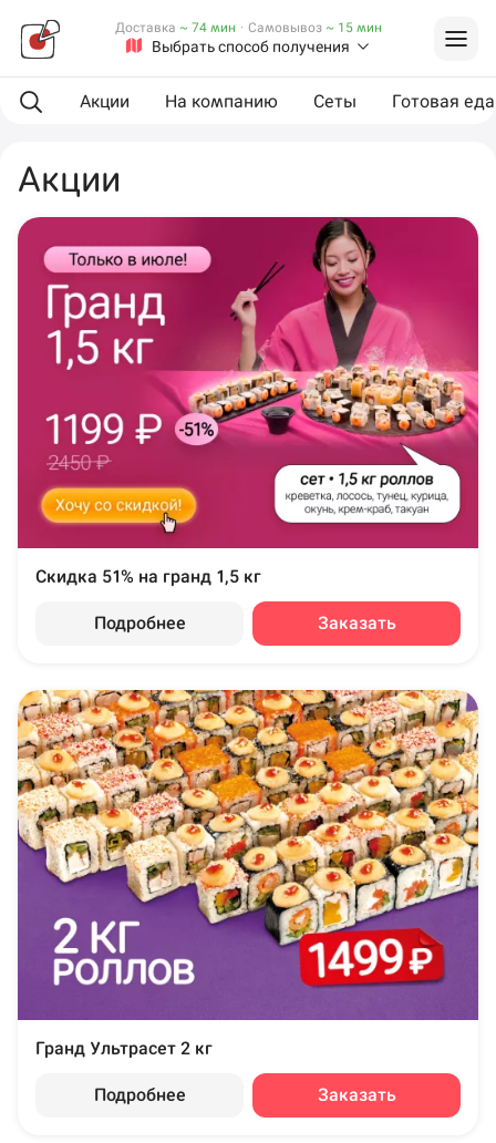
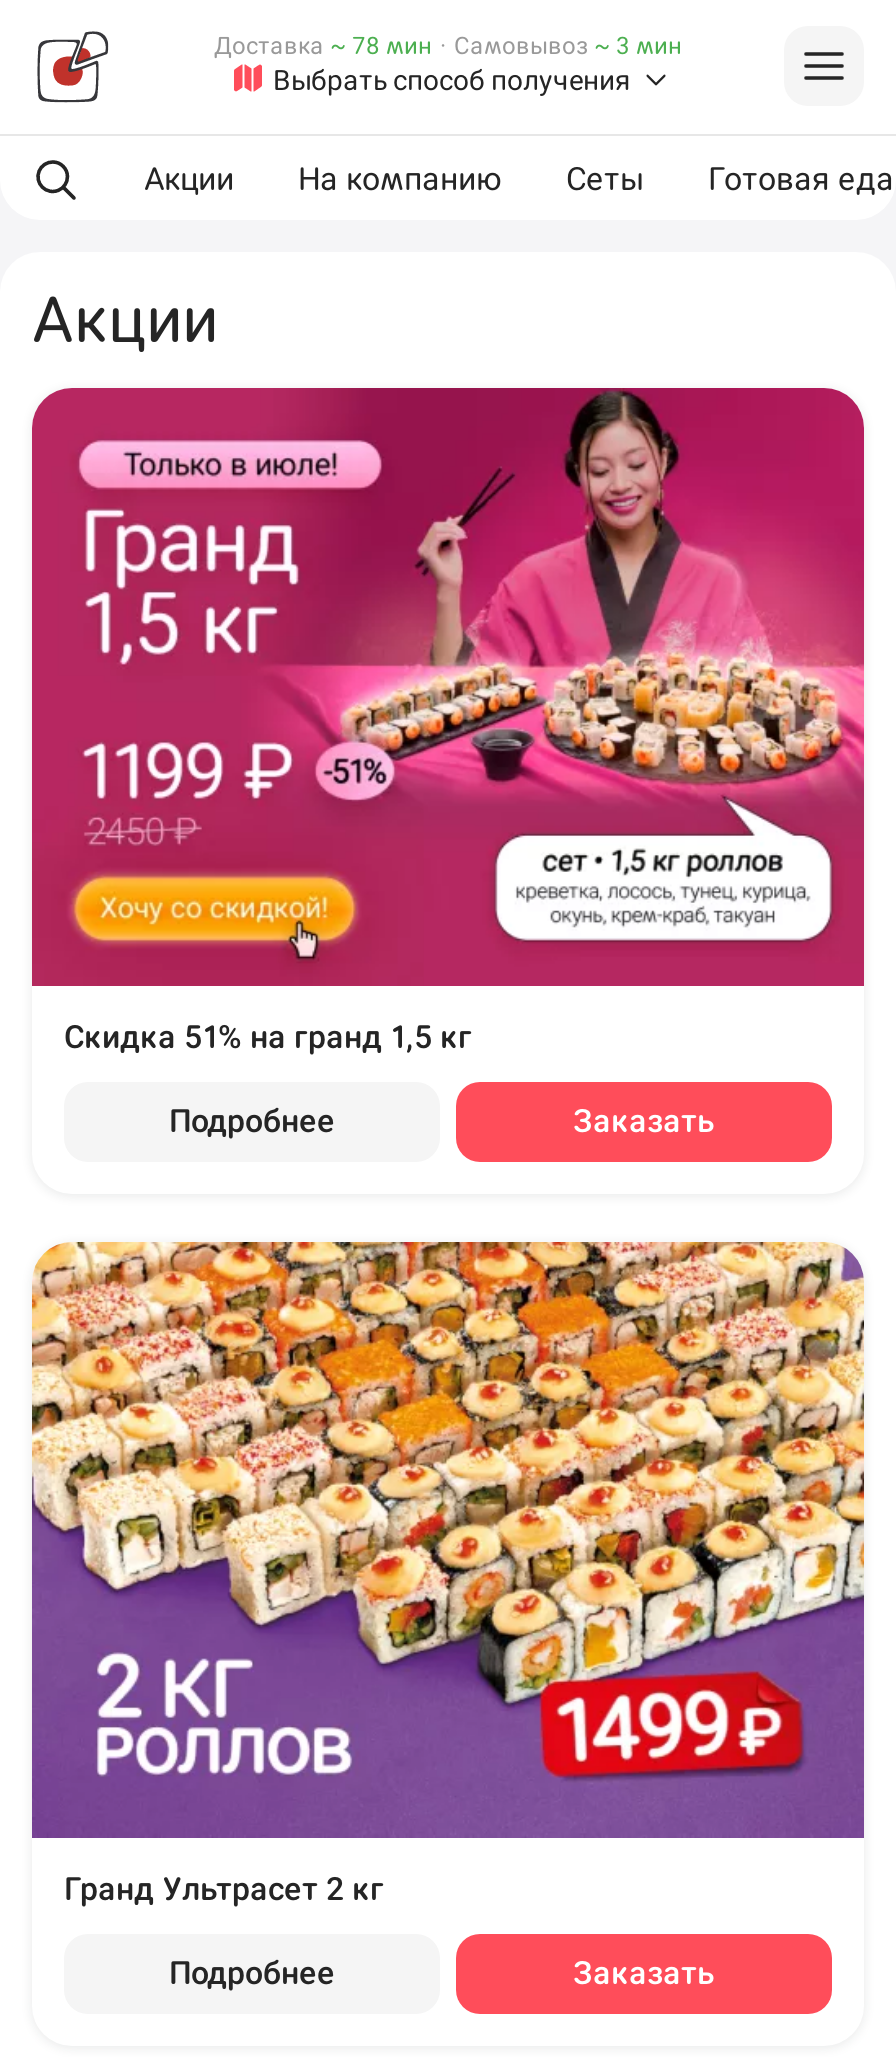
[115,20,381,35] Доставка ~ 74 мин · Самовывоз ~ 15 мин -> [214,32,682,60] Доставка ~ 78 мин · Самовывоз ~ 3 мин

